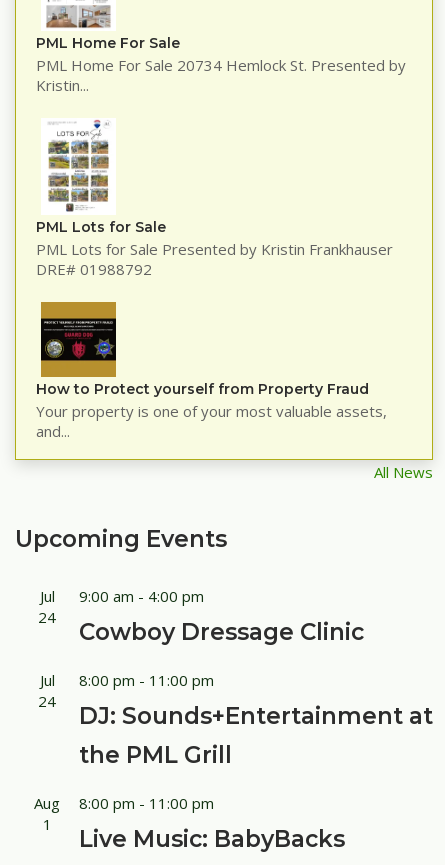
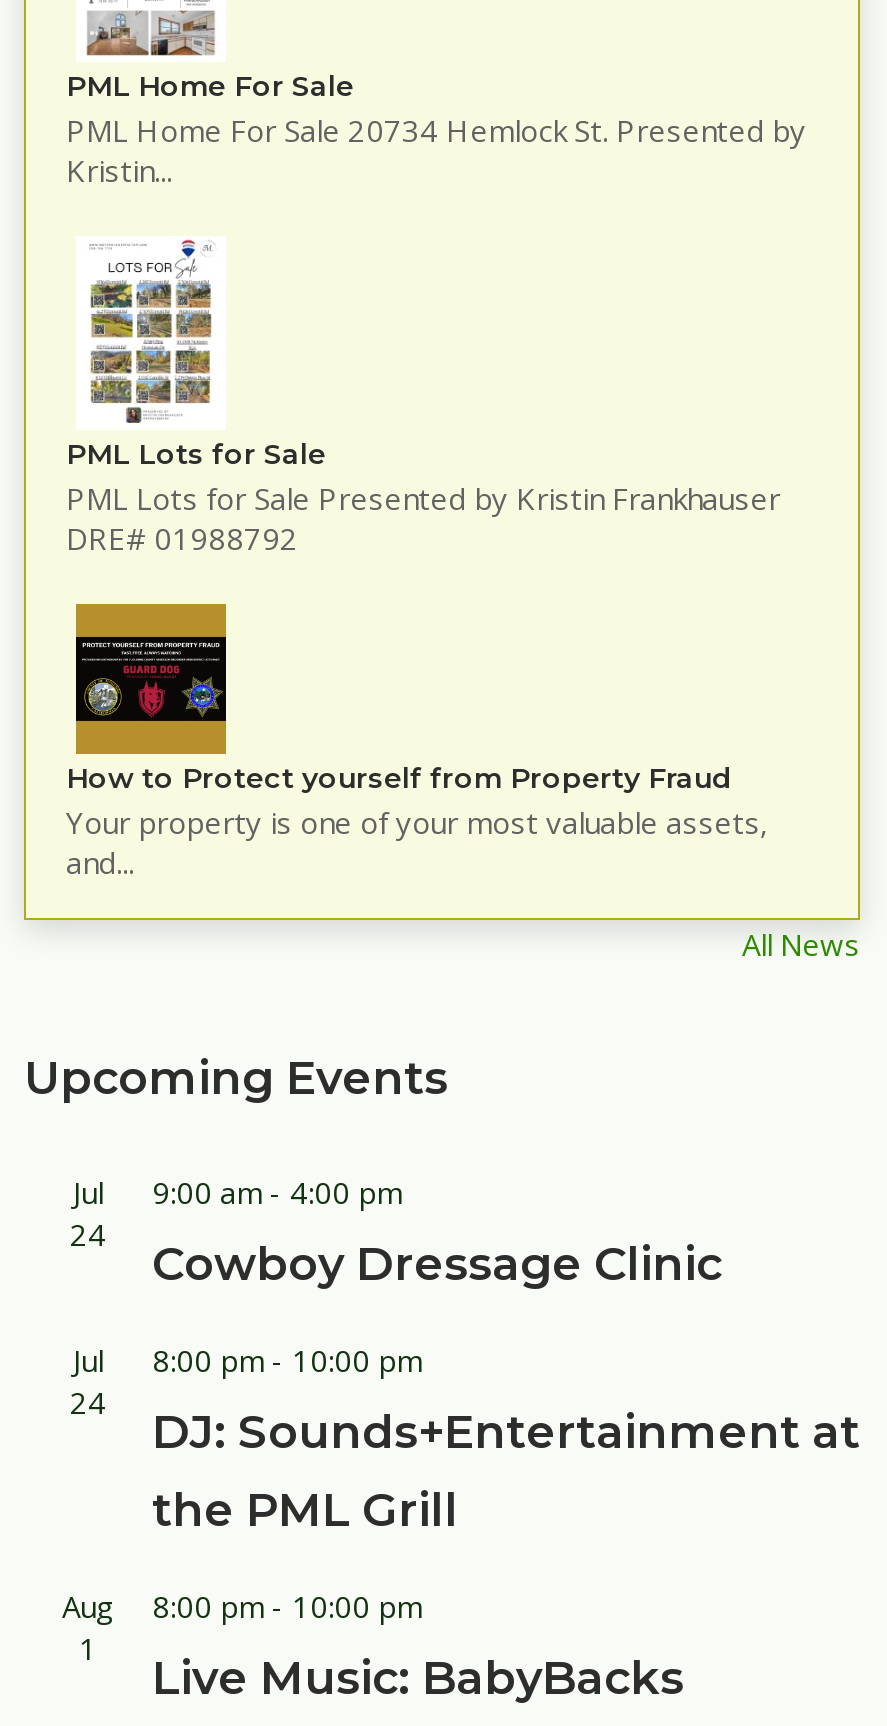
[39,670,214,690] Jul 8:00 pm - 11:00 pm -> [73,1340,422,1380] Jul 8:00 pm - 10:00 pm
[34,793,214,813] Aug 8:00 pm - 11:00 pm -> [62,1586,422,1626] Aug 8:00 pm - 10:00 pm

